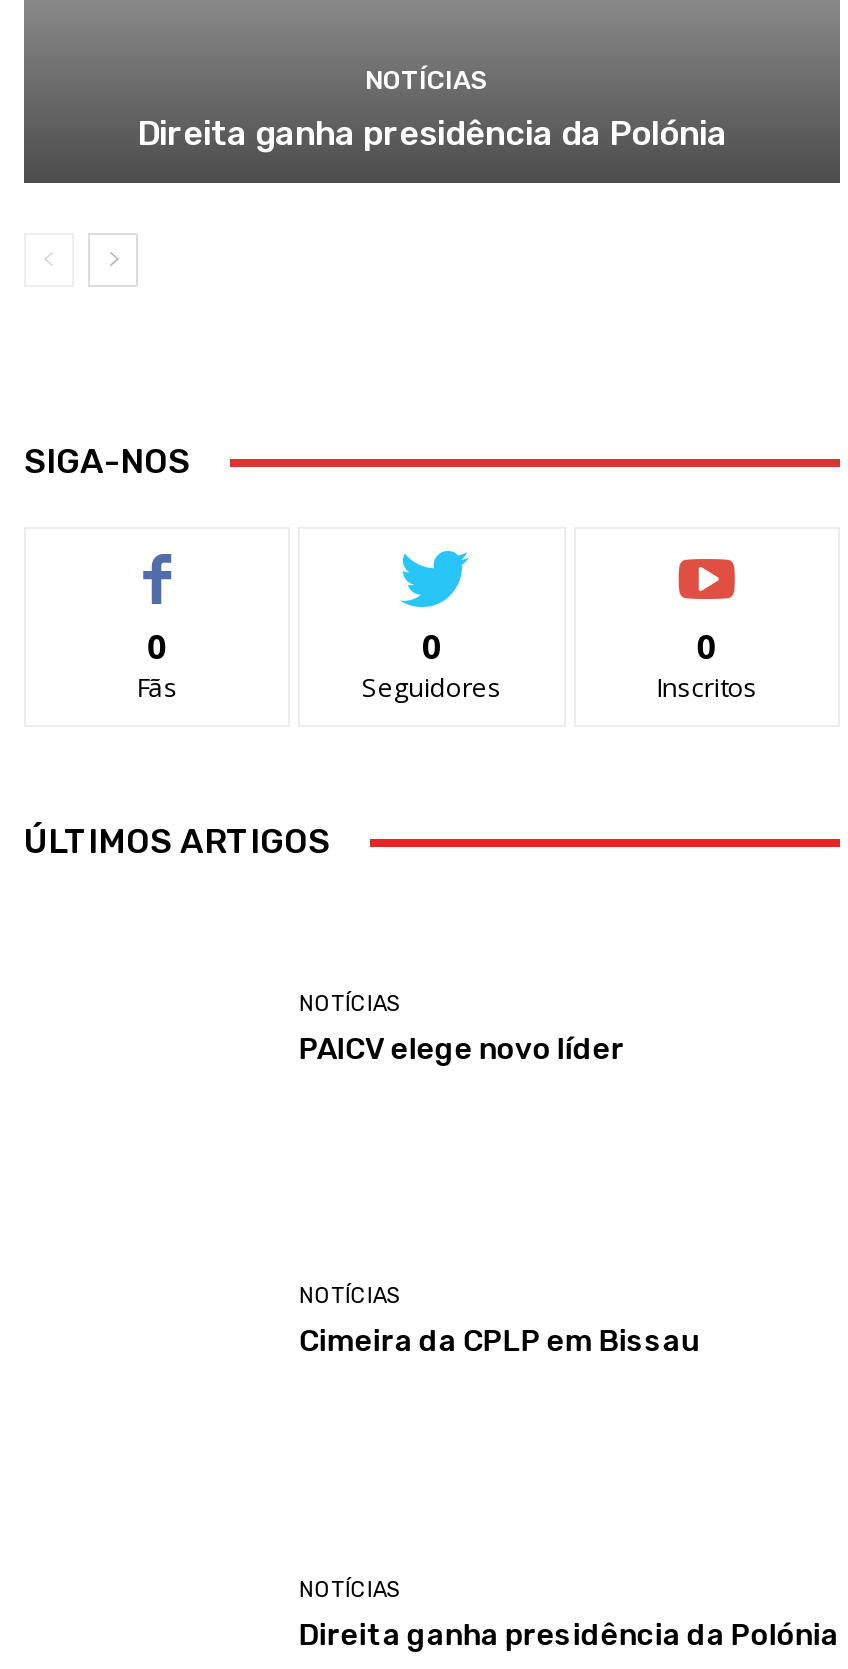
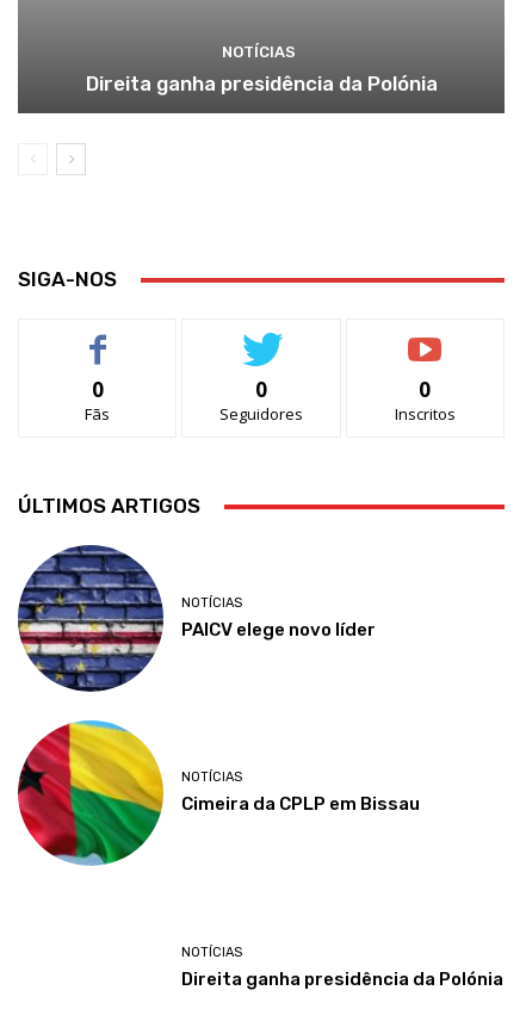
none -> [17,544,165,693] [image]
none -> [17,719,165,867] [image]

